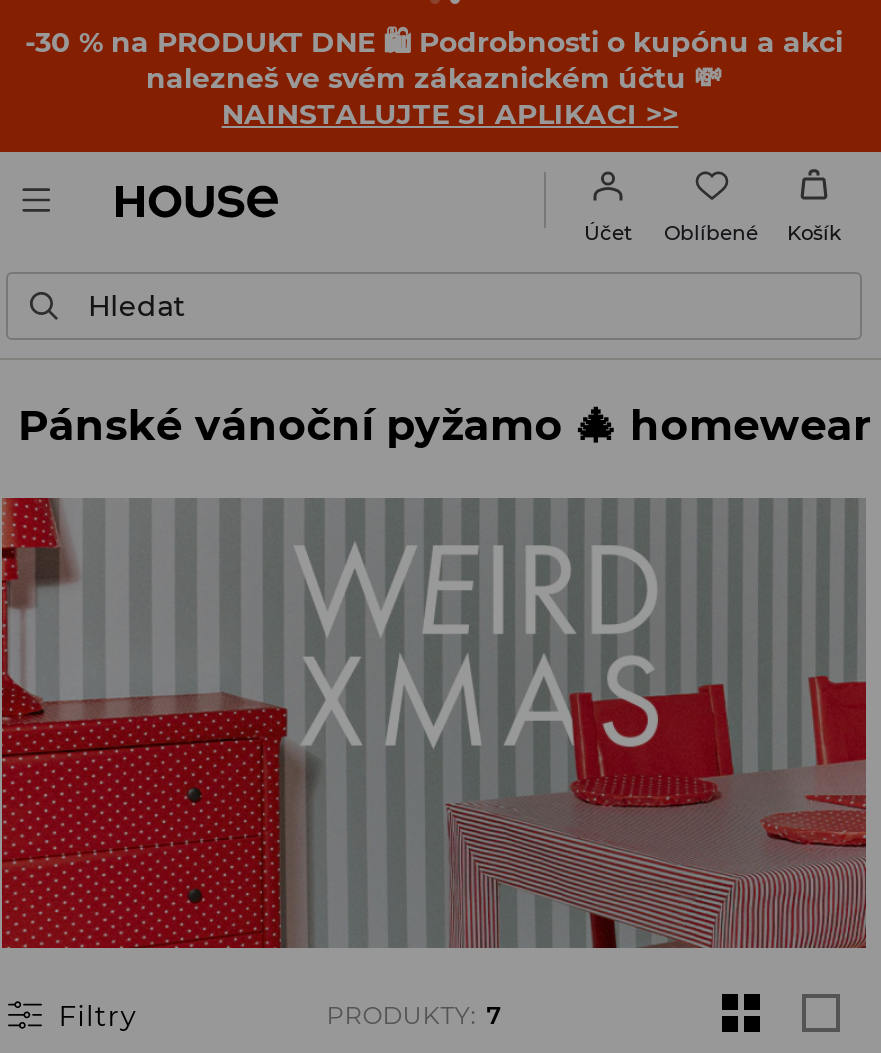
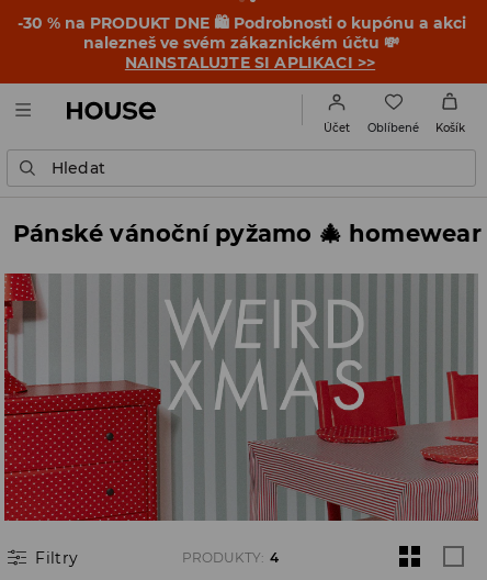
[326,1000,500,1030] PRODUKTY: 7 -> [182,549,278,566] PRODUKTY: 4

